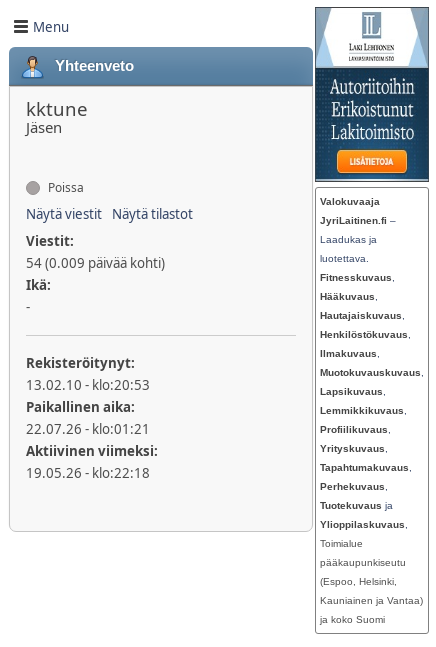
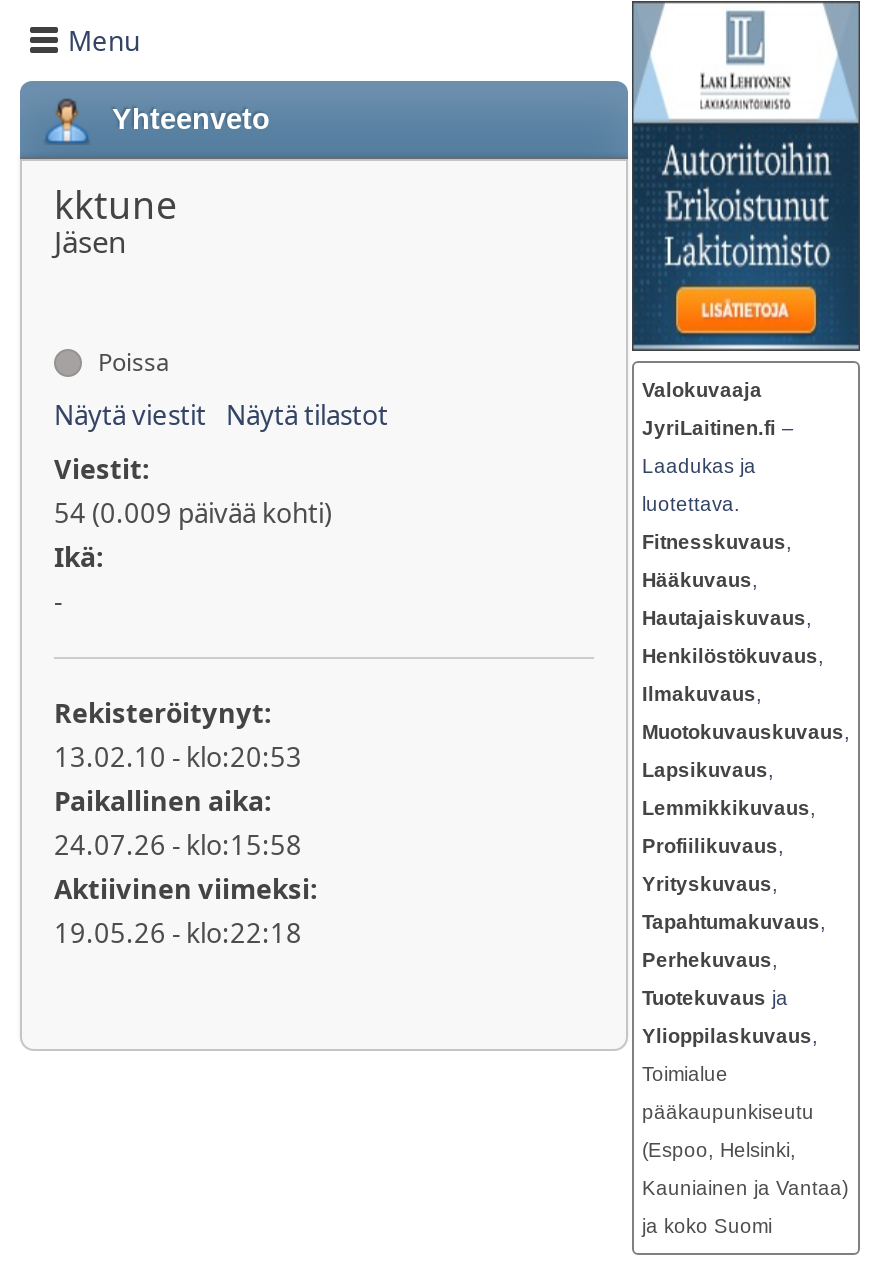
[26,420,150,438] 22.07.26 - klo:01:21 -> [54,827,302,863] 24.07.26 - klo:15:58

